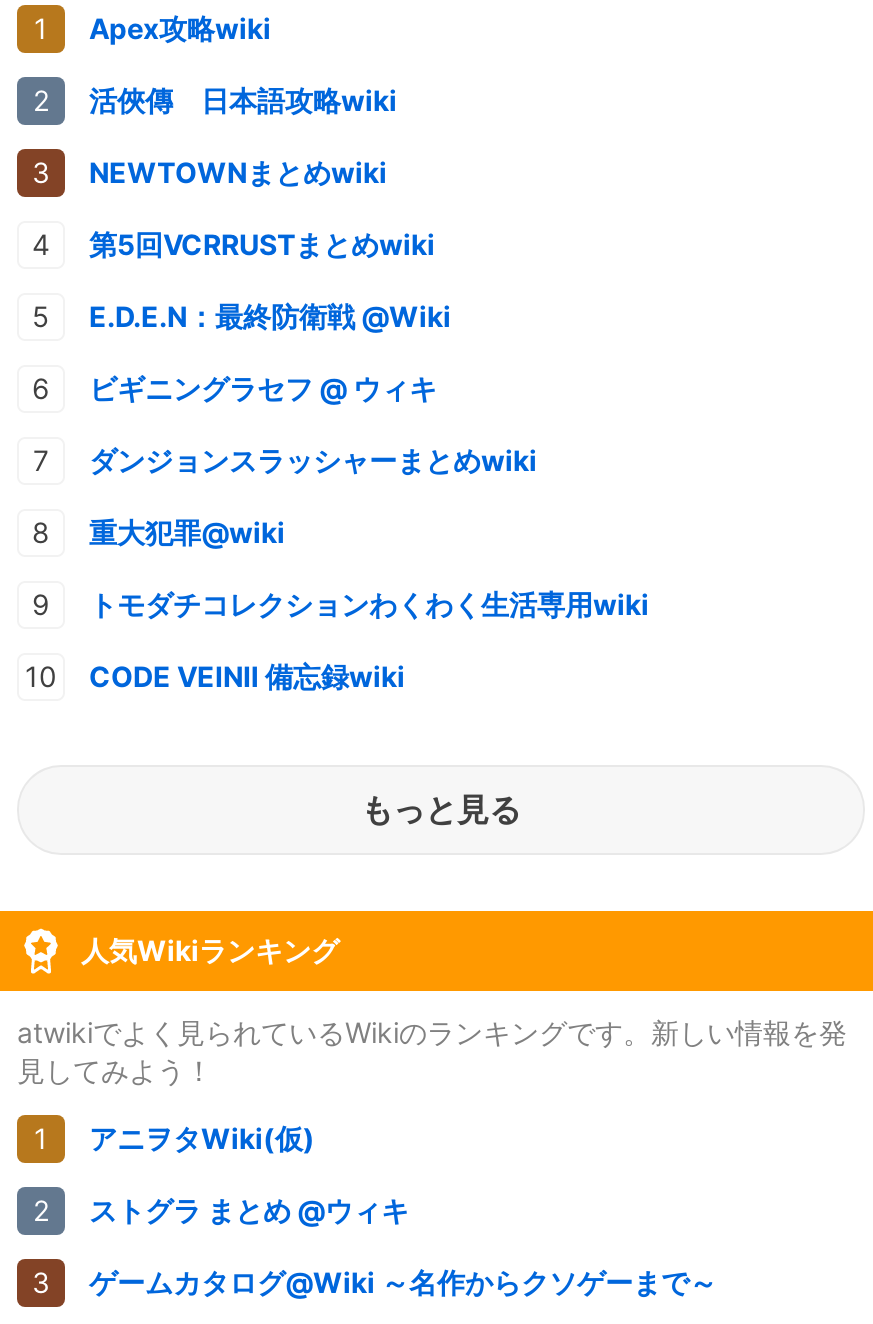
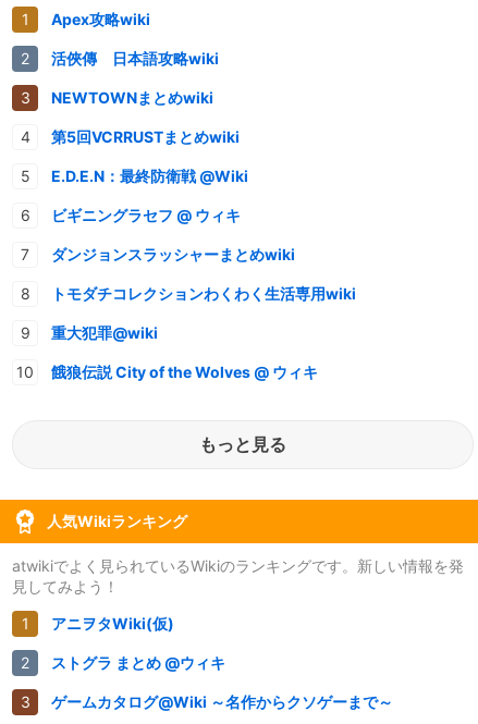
moved [89,514,285,548] -> [51,323,158,341]: 重大犯罪@wiki
moved [89,586,649,620] -> [51,284,356,302]: トモダチコレクションわくわく生活専用wiki
[89,658,405,692] CODE VEINⅡ 備忘録wiki -> [51,362,318,381] 餓狼伝説 City of the Wolves @ ウィキ

